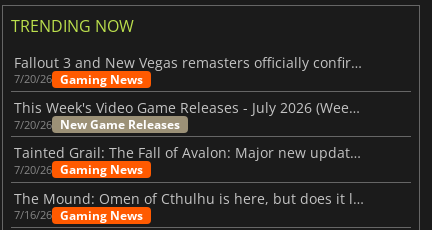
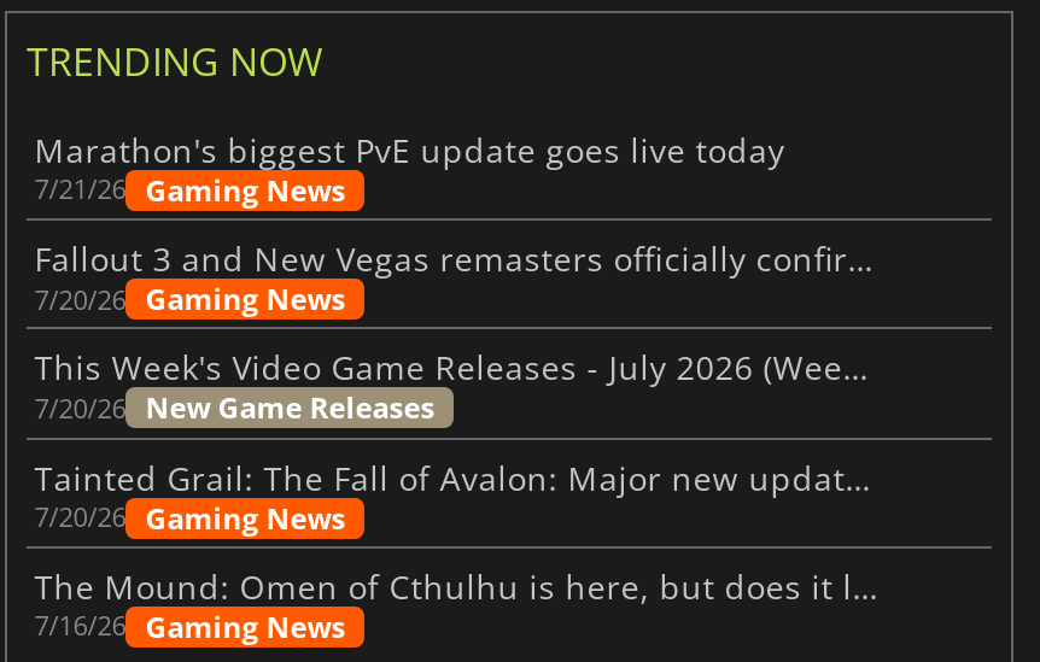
none -> [34,127,785,211] Marathon's biggest PvE update goes live today | 7/21/26 Gaming News

